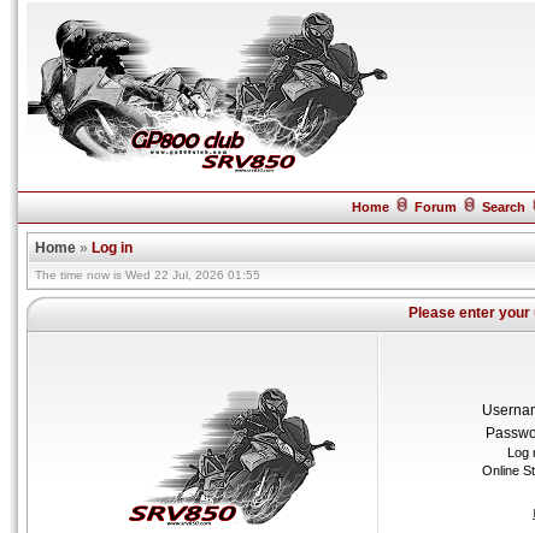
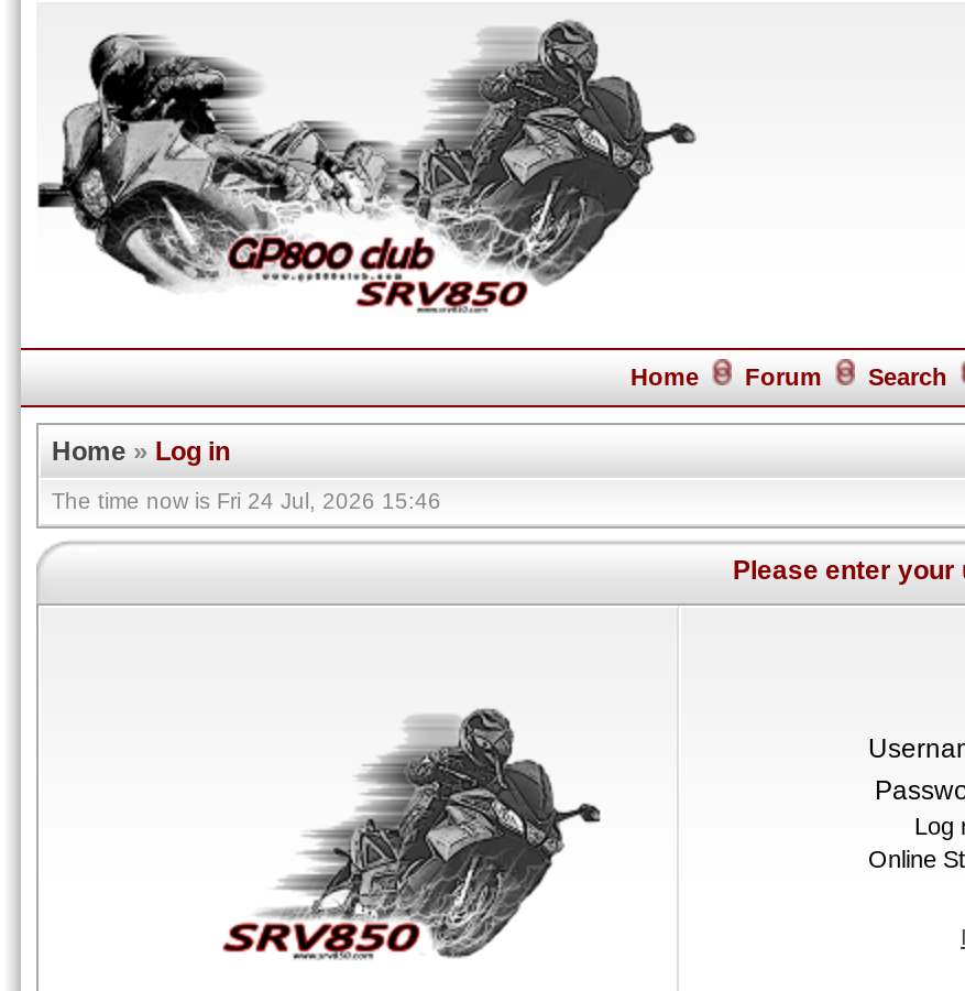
[35,268,260,282] The time now is Wed 22 Jul, 2026 01:55 -> [52,489,441,513] The time now is Fri 24 Jul, 2026 15:46

